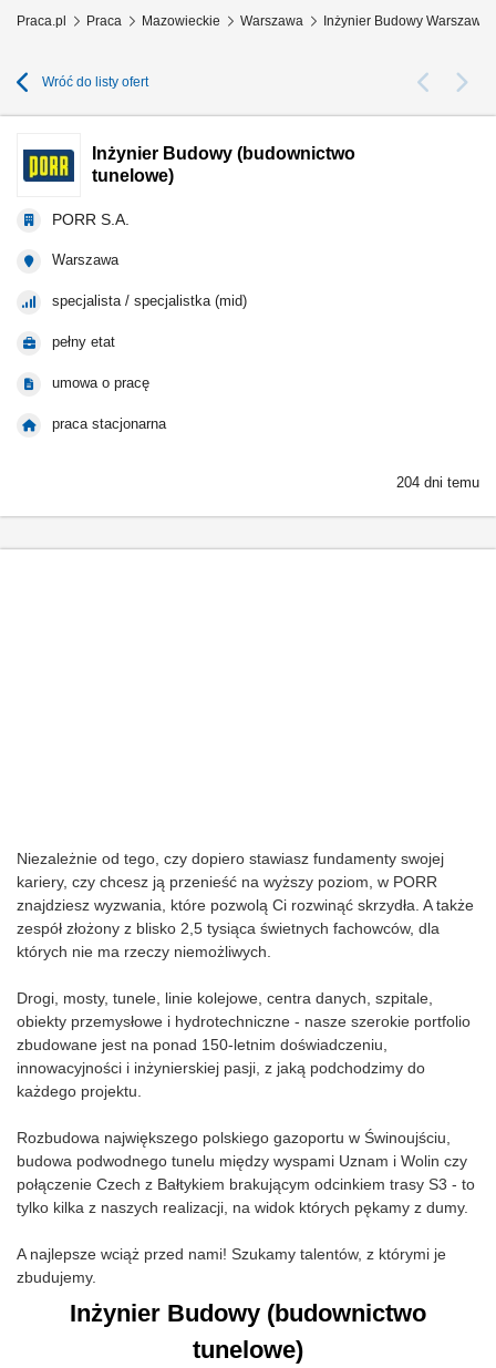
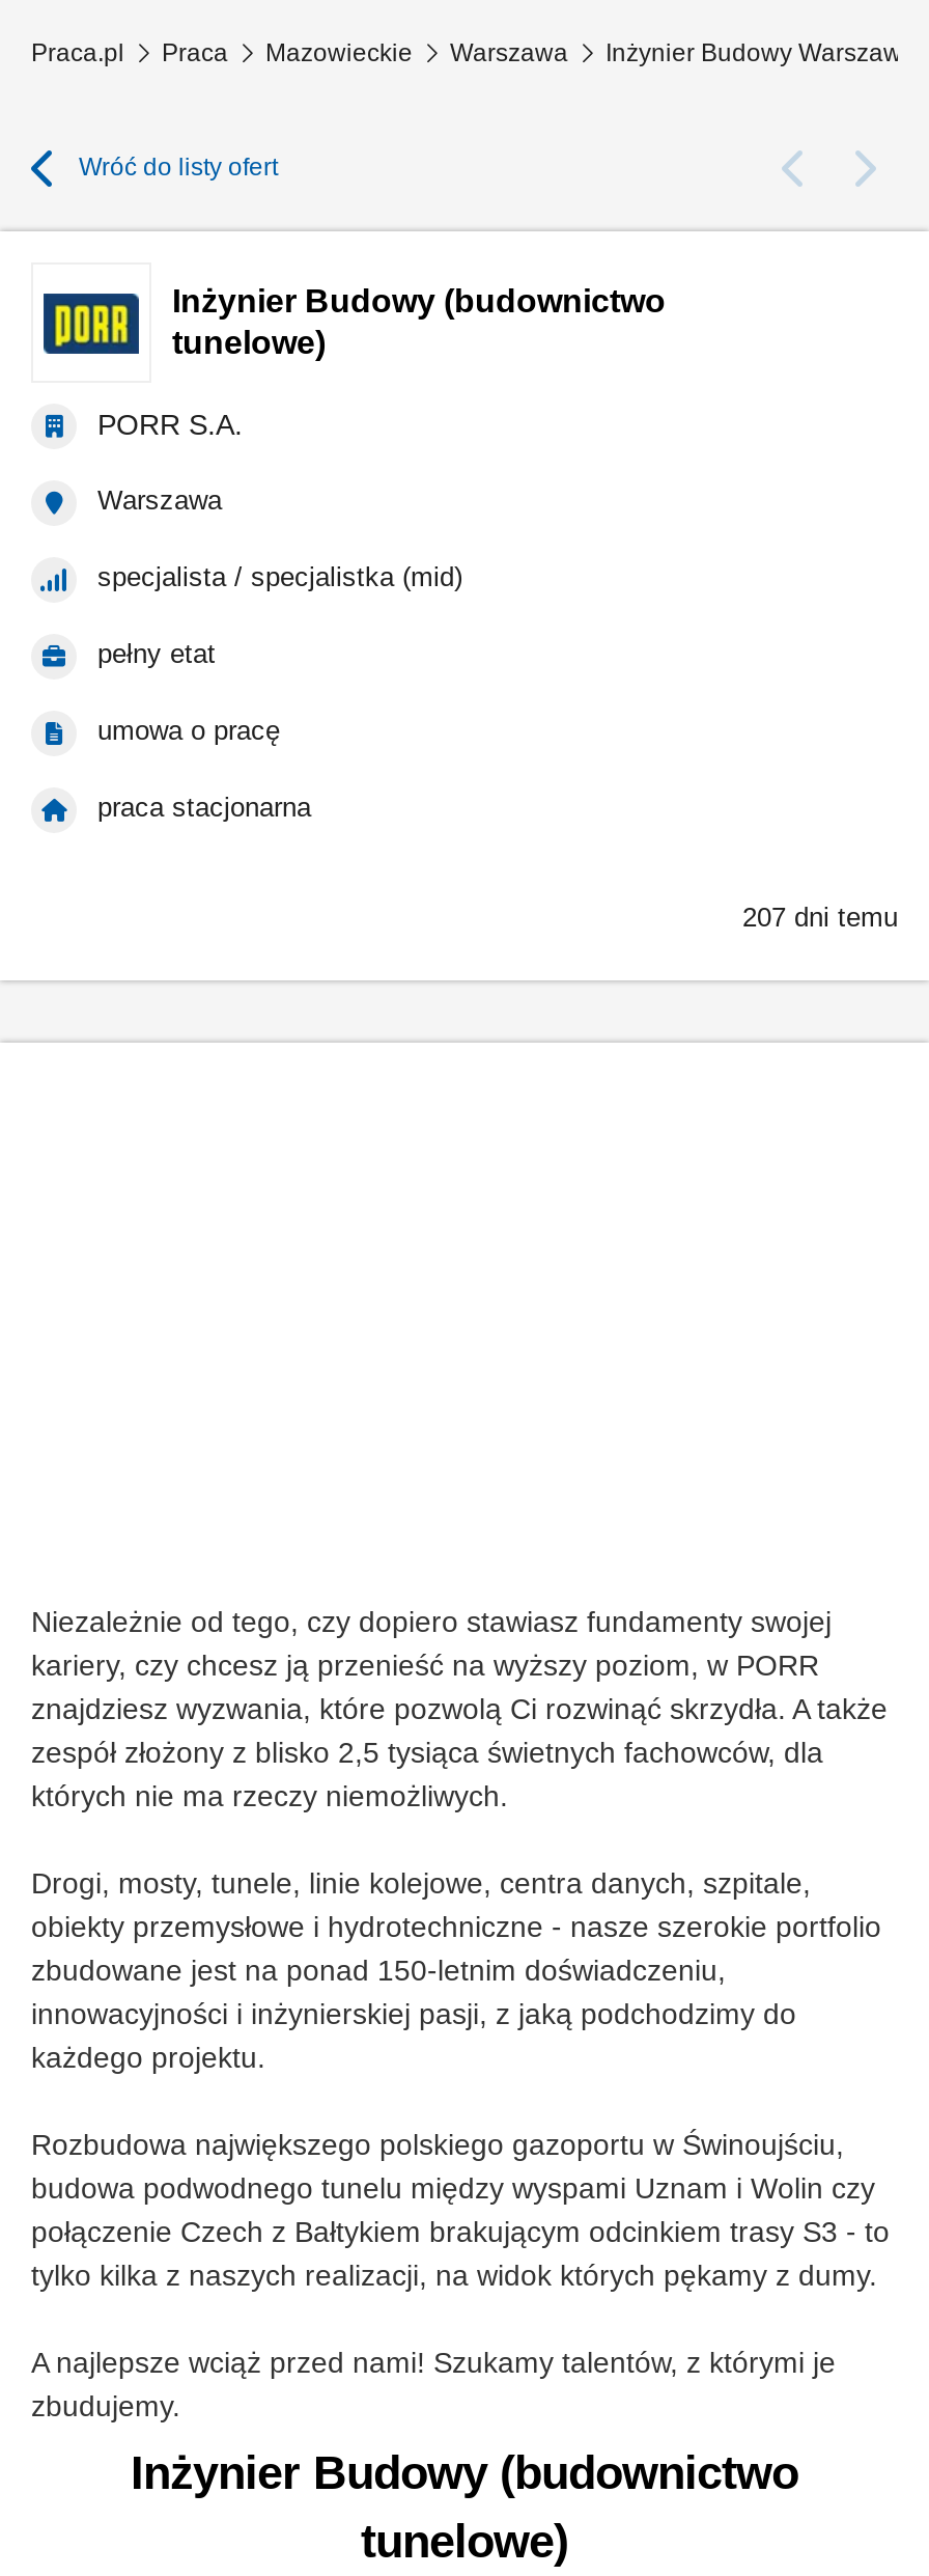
[396,474,479,491] 204 dni temu -> [742,902,898,933] 207 dni temu

